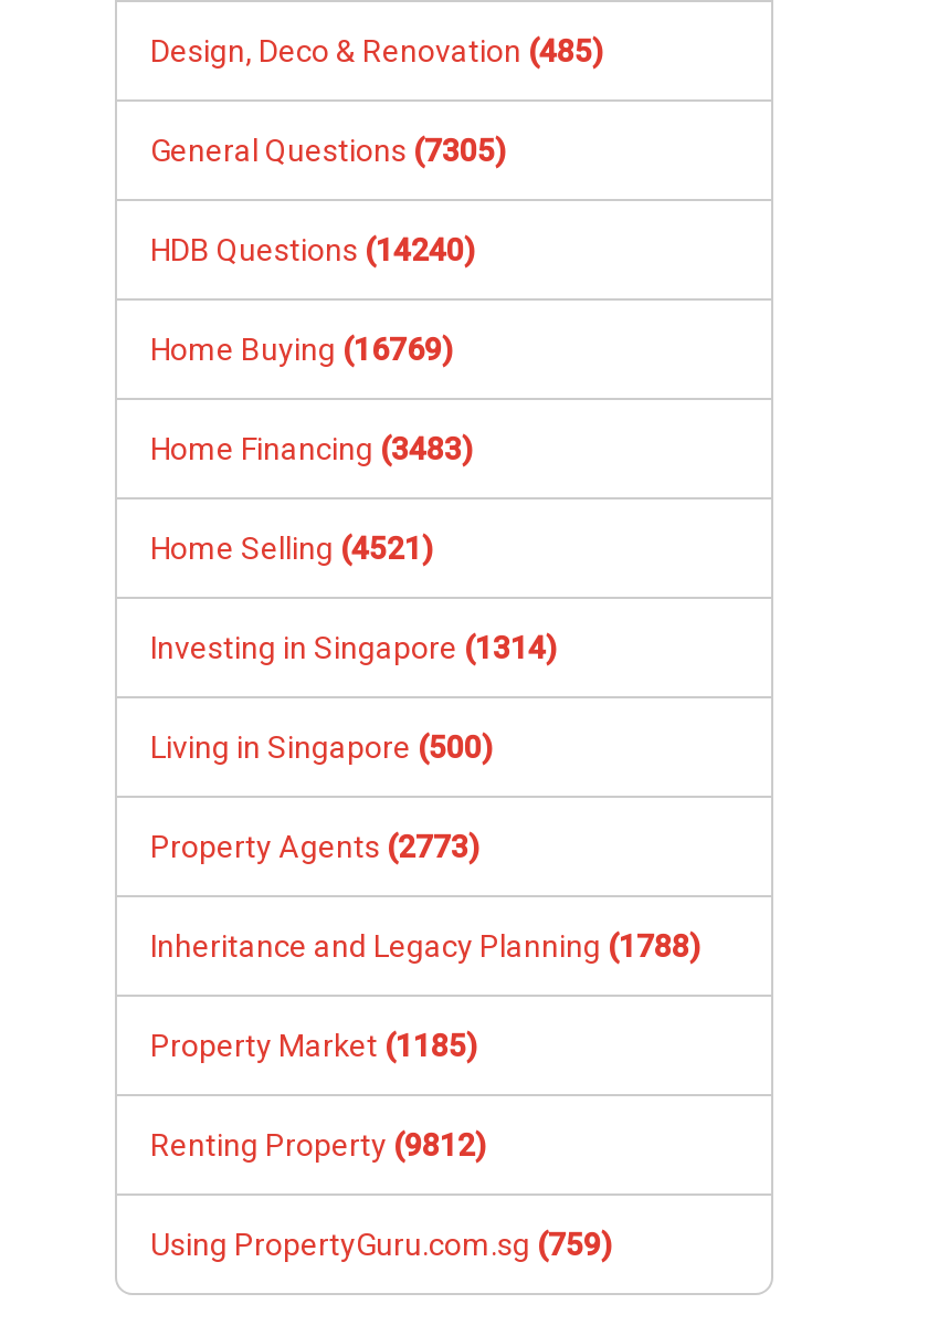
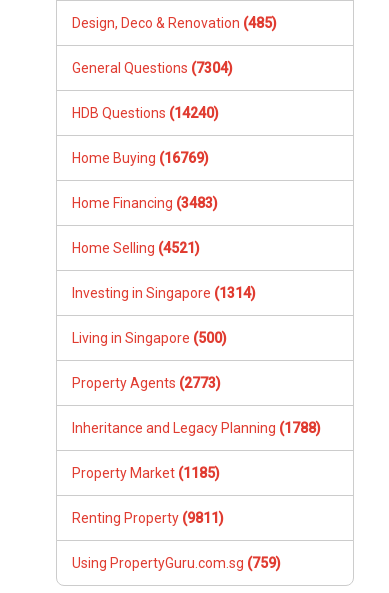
[150,133,506,169] General Questions (7305) -> [72,60,233,76] General Questions (7304)
[150,1128,486,1163] Renting Property (9812) -> [72,510,224,526] Renting Property (9811)

